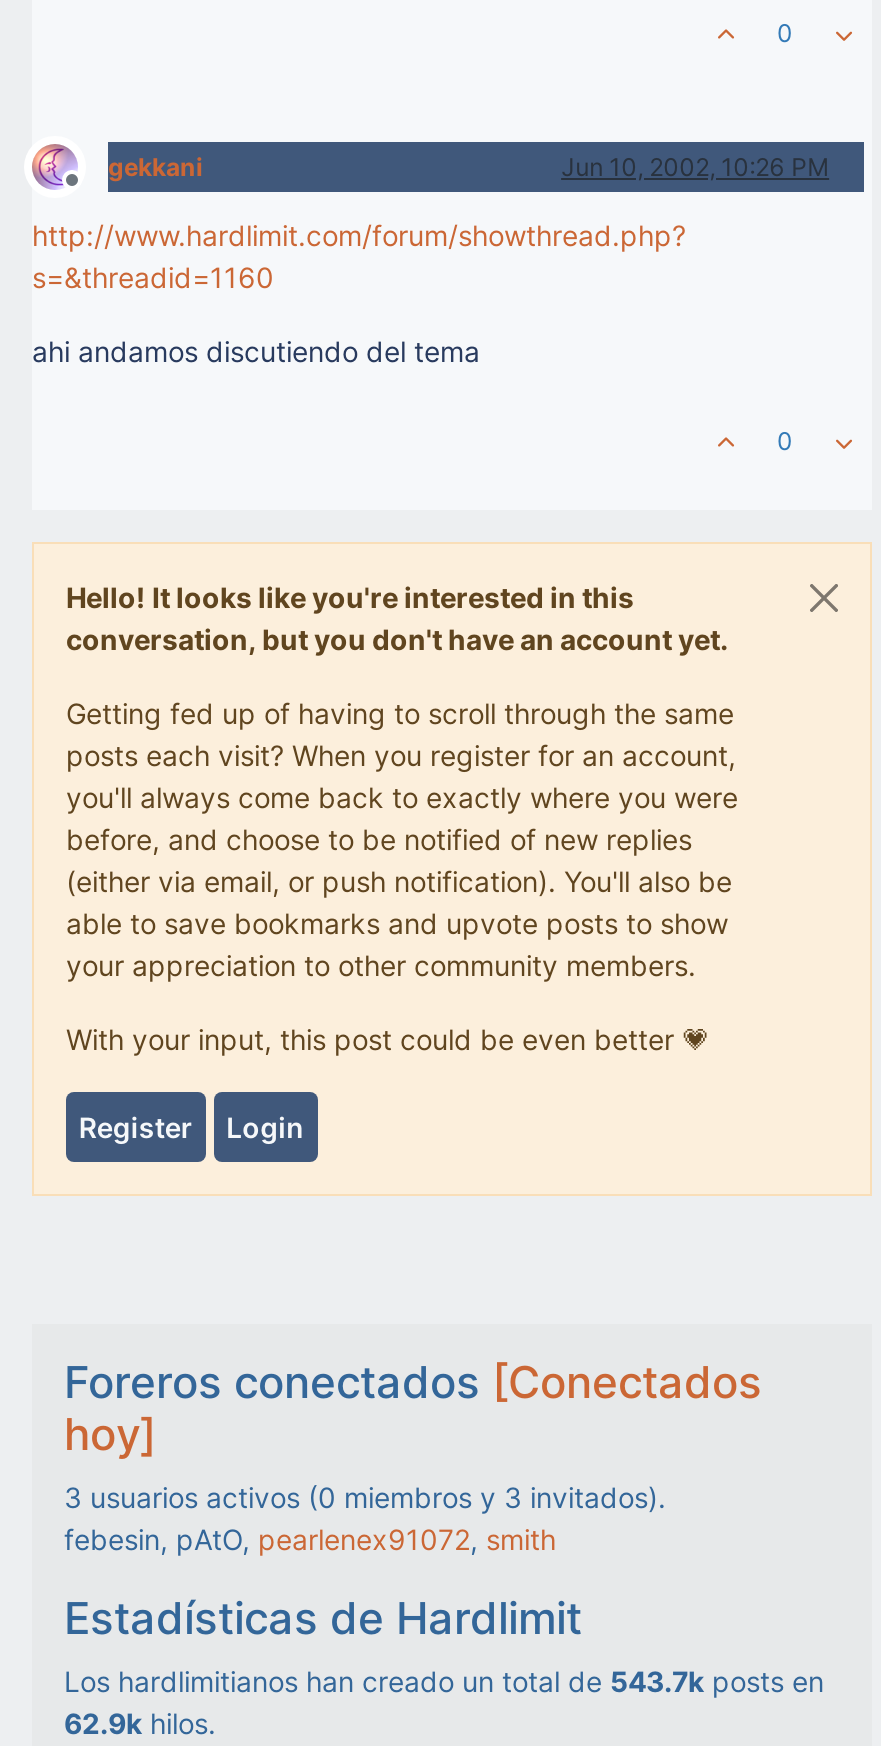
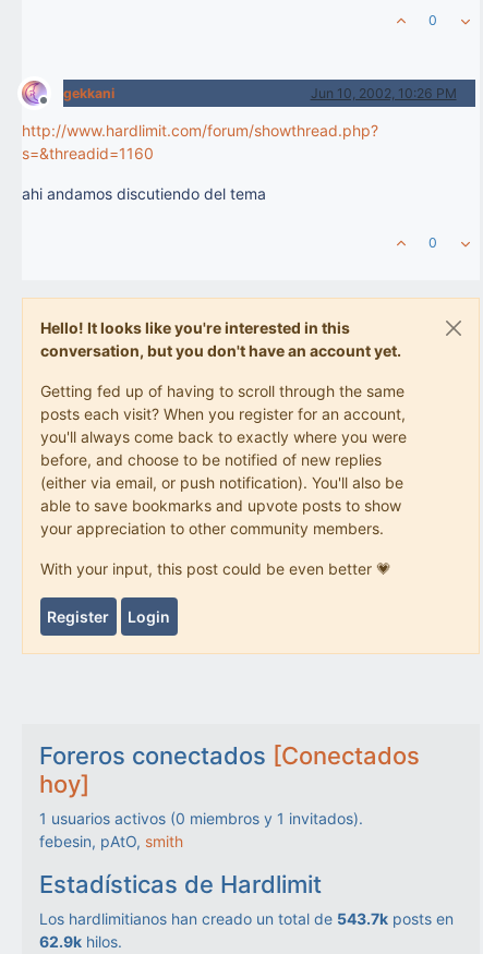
[64,1480,666,1556] 3 usuarios activos (0 miembros y 3 invitados). | febesin, pAtO, pearlenex91072, smith -> [39,809,363,851] 1 usuarios activos (0 miembros y 1 invitados). | febesin, pAtO, smith

